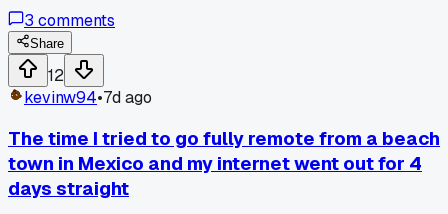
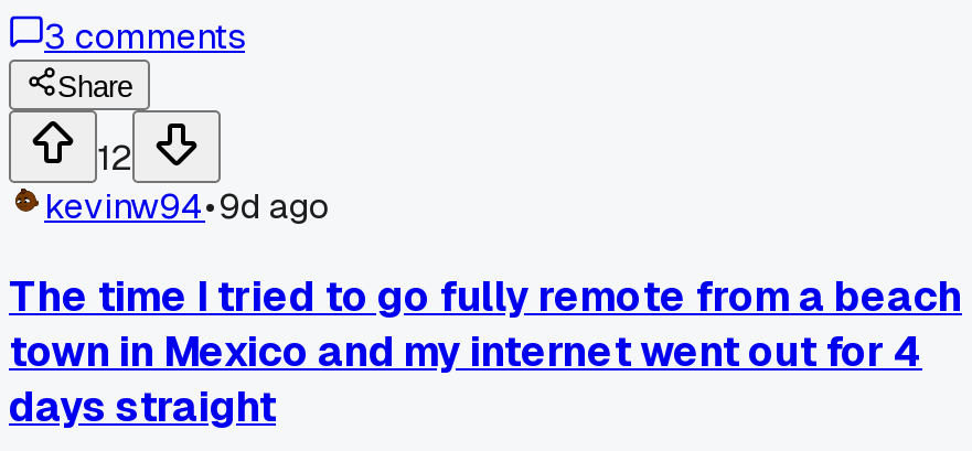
[24,87,152,108] kevinw94•7d ago -> [44,182,329,228] kevinw94•9d ago

